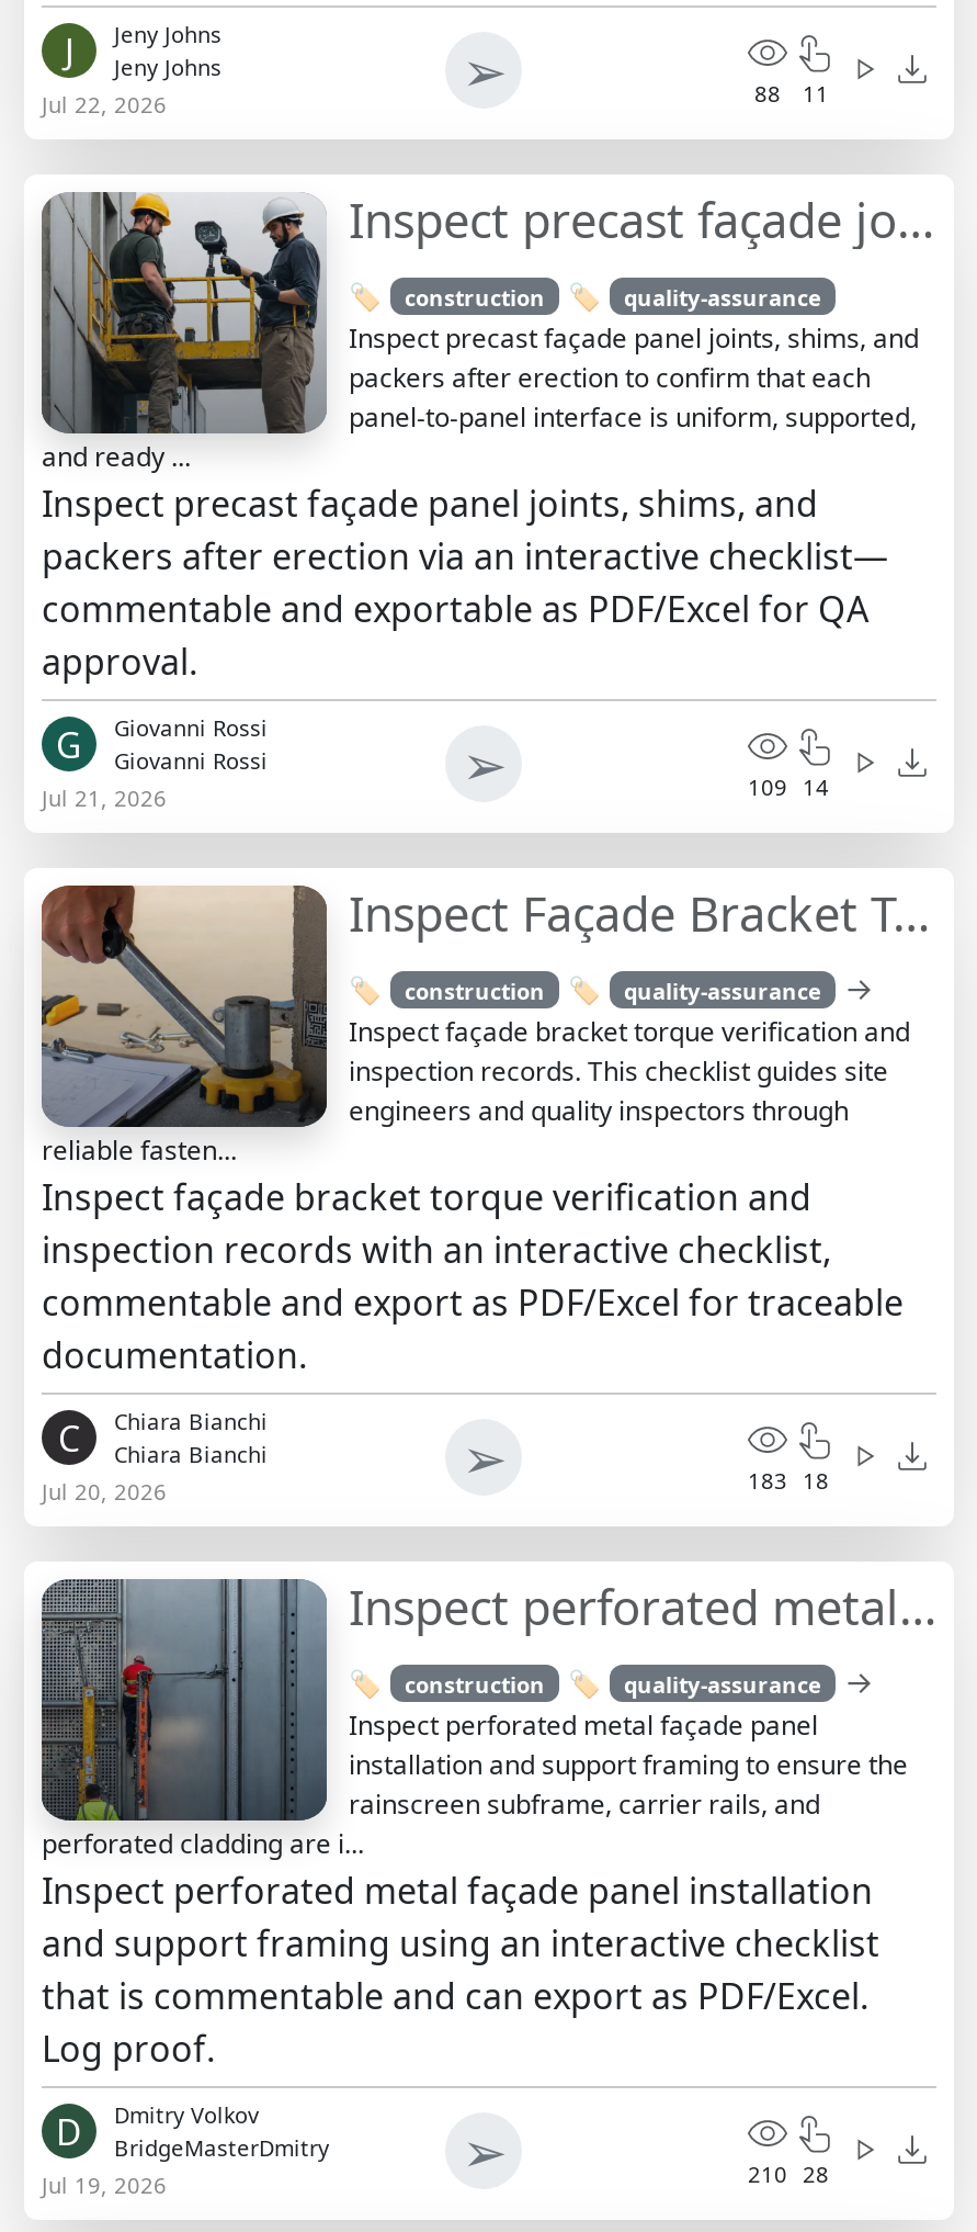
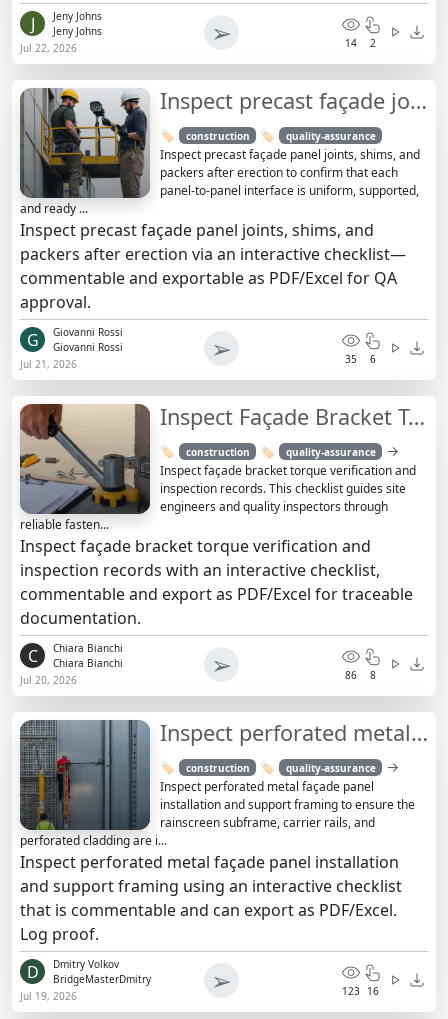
[754,77,781,108] 88 -> [345,36,357,50] 14
[803,77,829,108] 11 -> [370,36,376,50] 2
[748,771,829,802] 109 14 -> [345,352,376,366] 35 | 6
[748,1464,829,1495] 183 18 -> [345,668,376,682] 86 | 8
[748,2158,829,2189] 210 28 -> [342,984,379,998] 123 16

